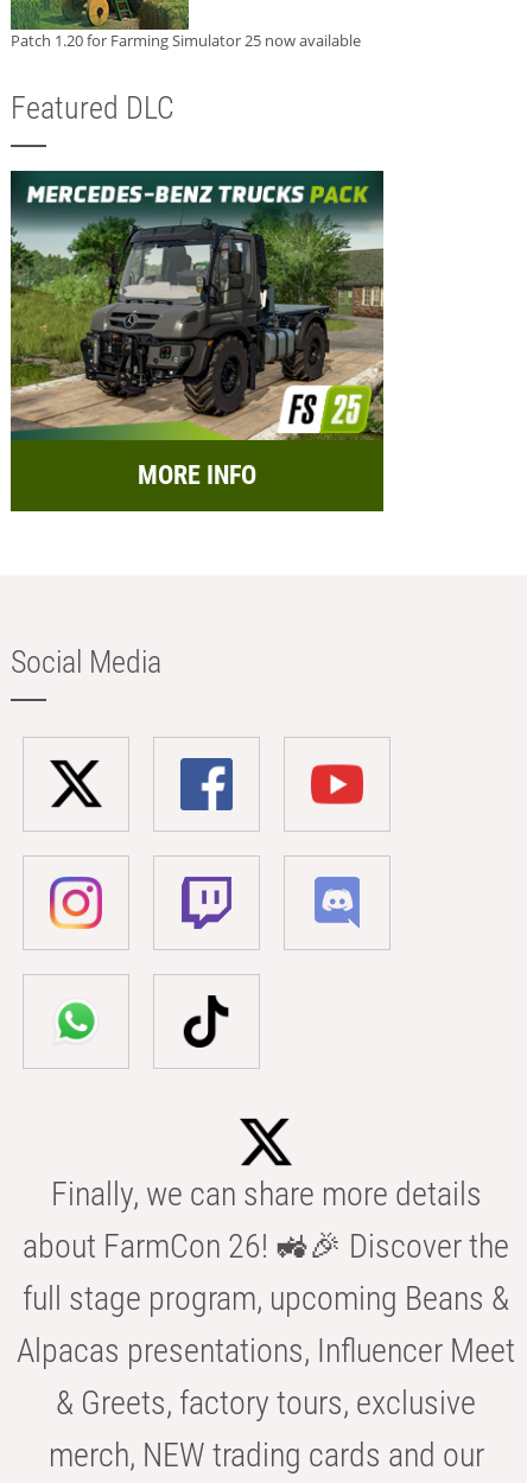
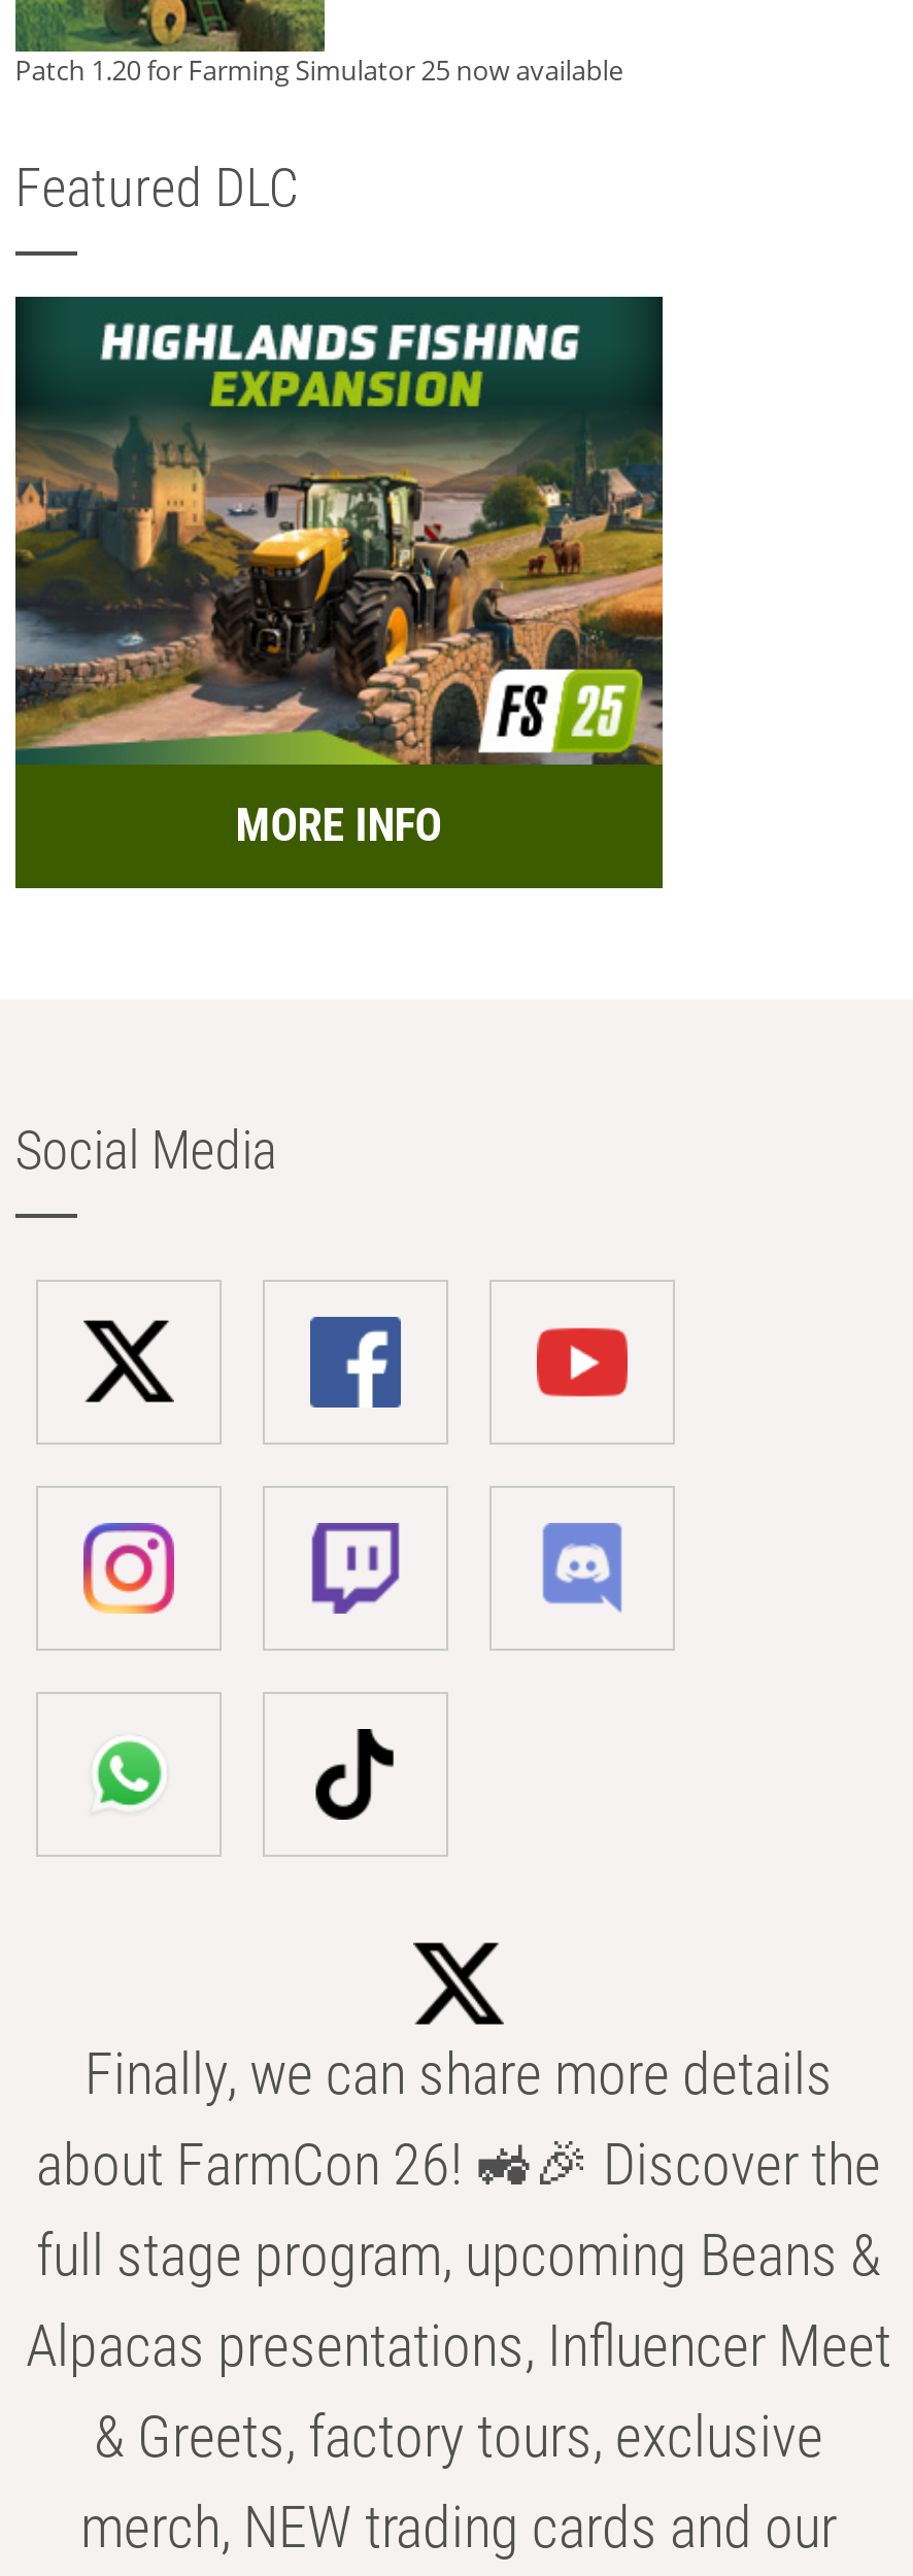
[9,185,385,441] [image] -> [13,321,665,765] [image]

